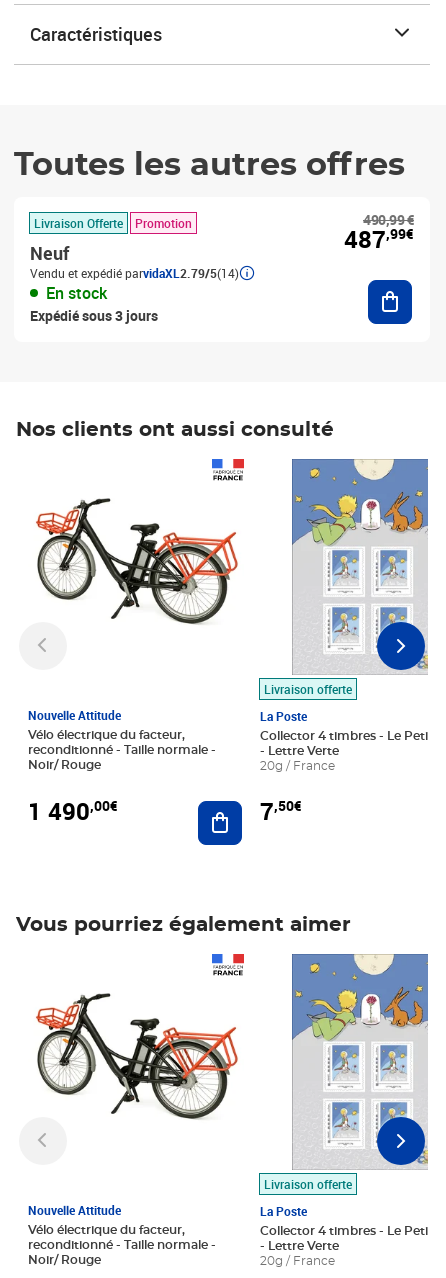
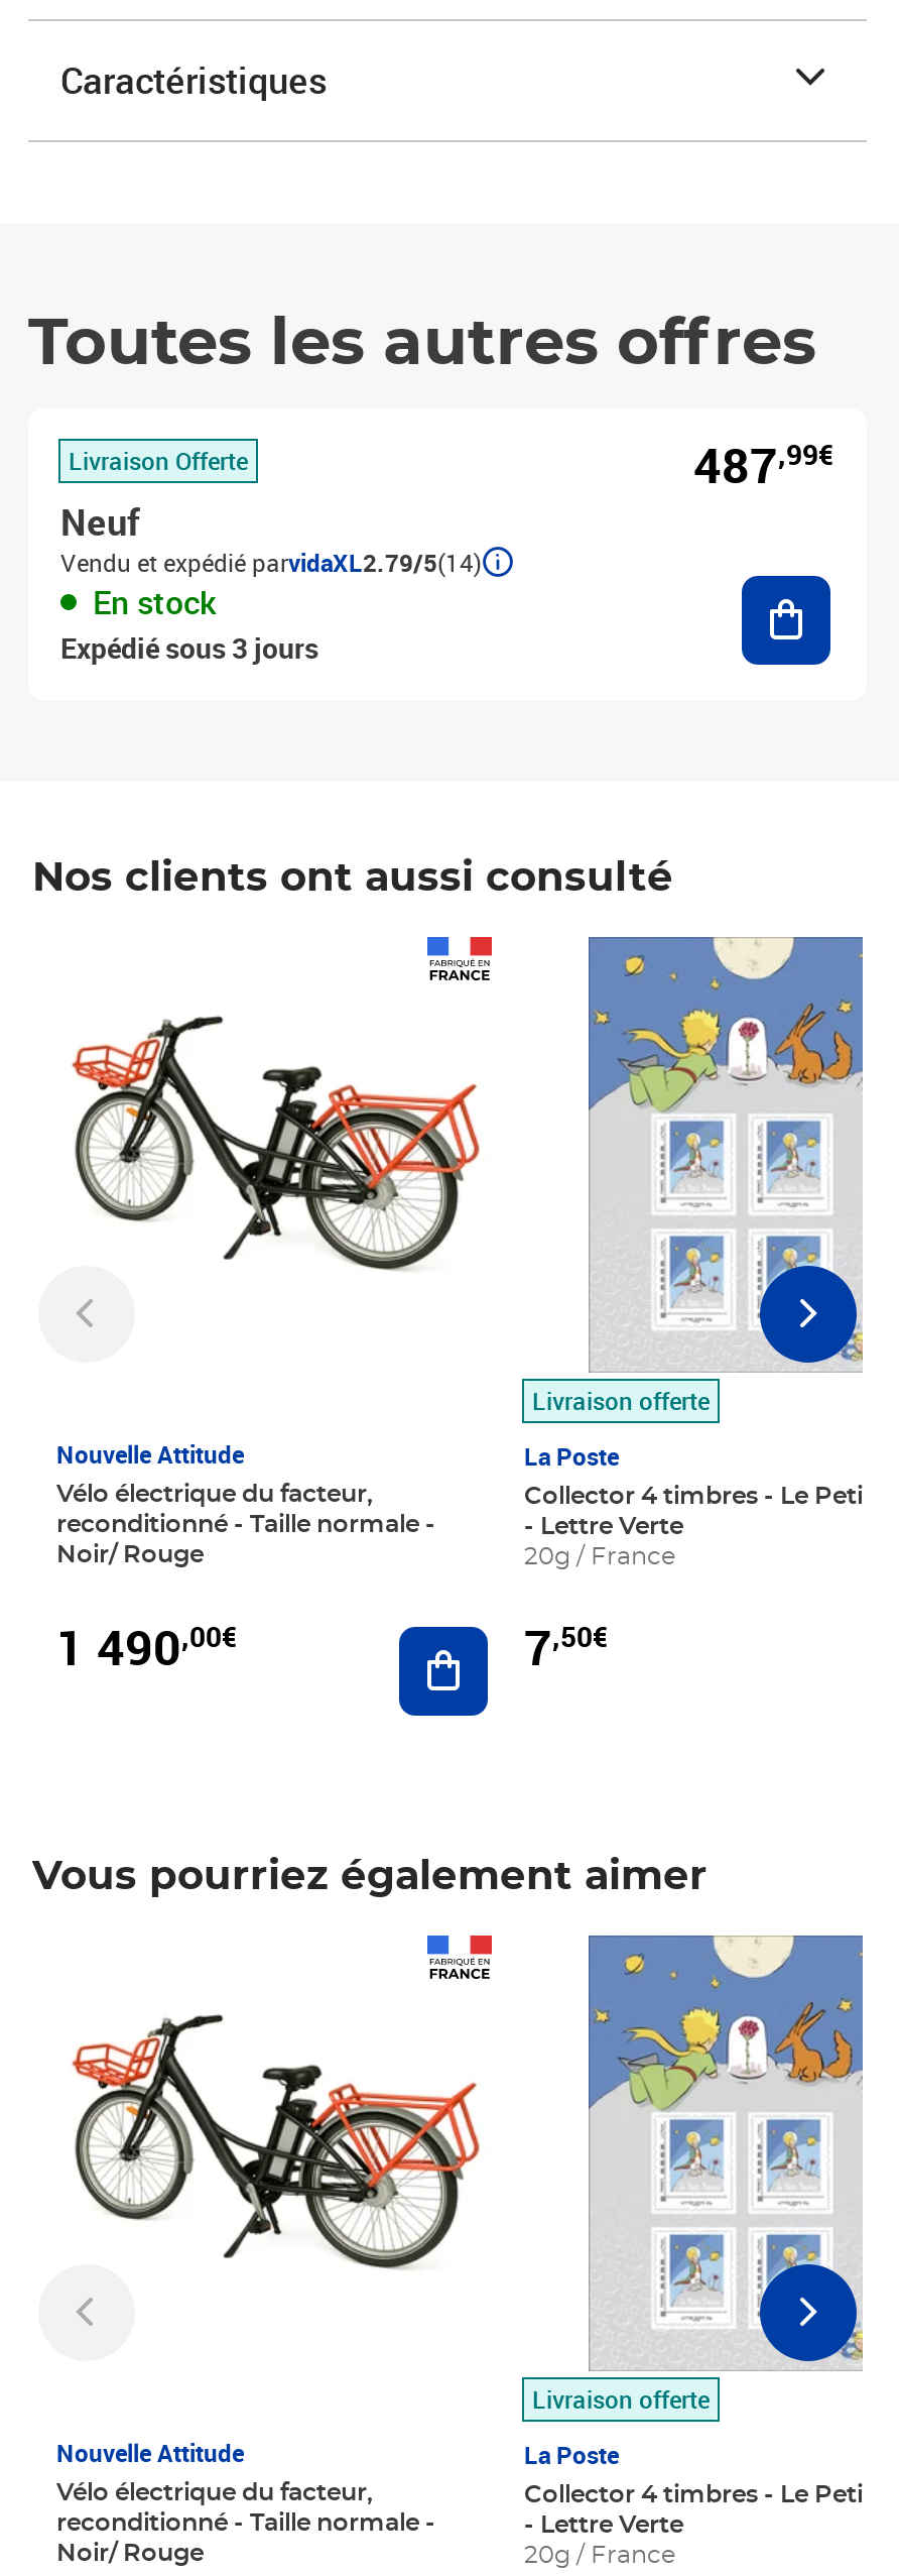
[135,214,192,230] Promotion -> none
[363,210,414,229] 490,99 € -> none

